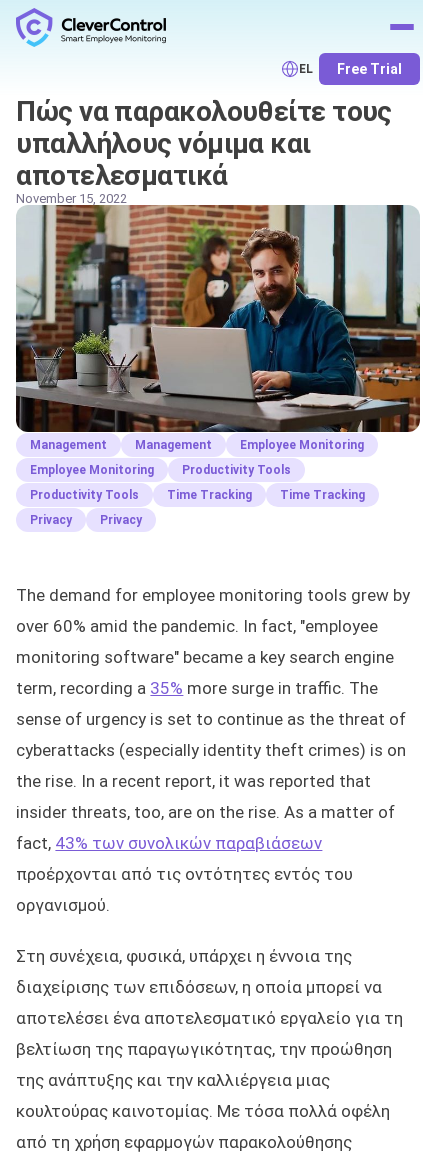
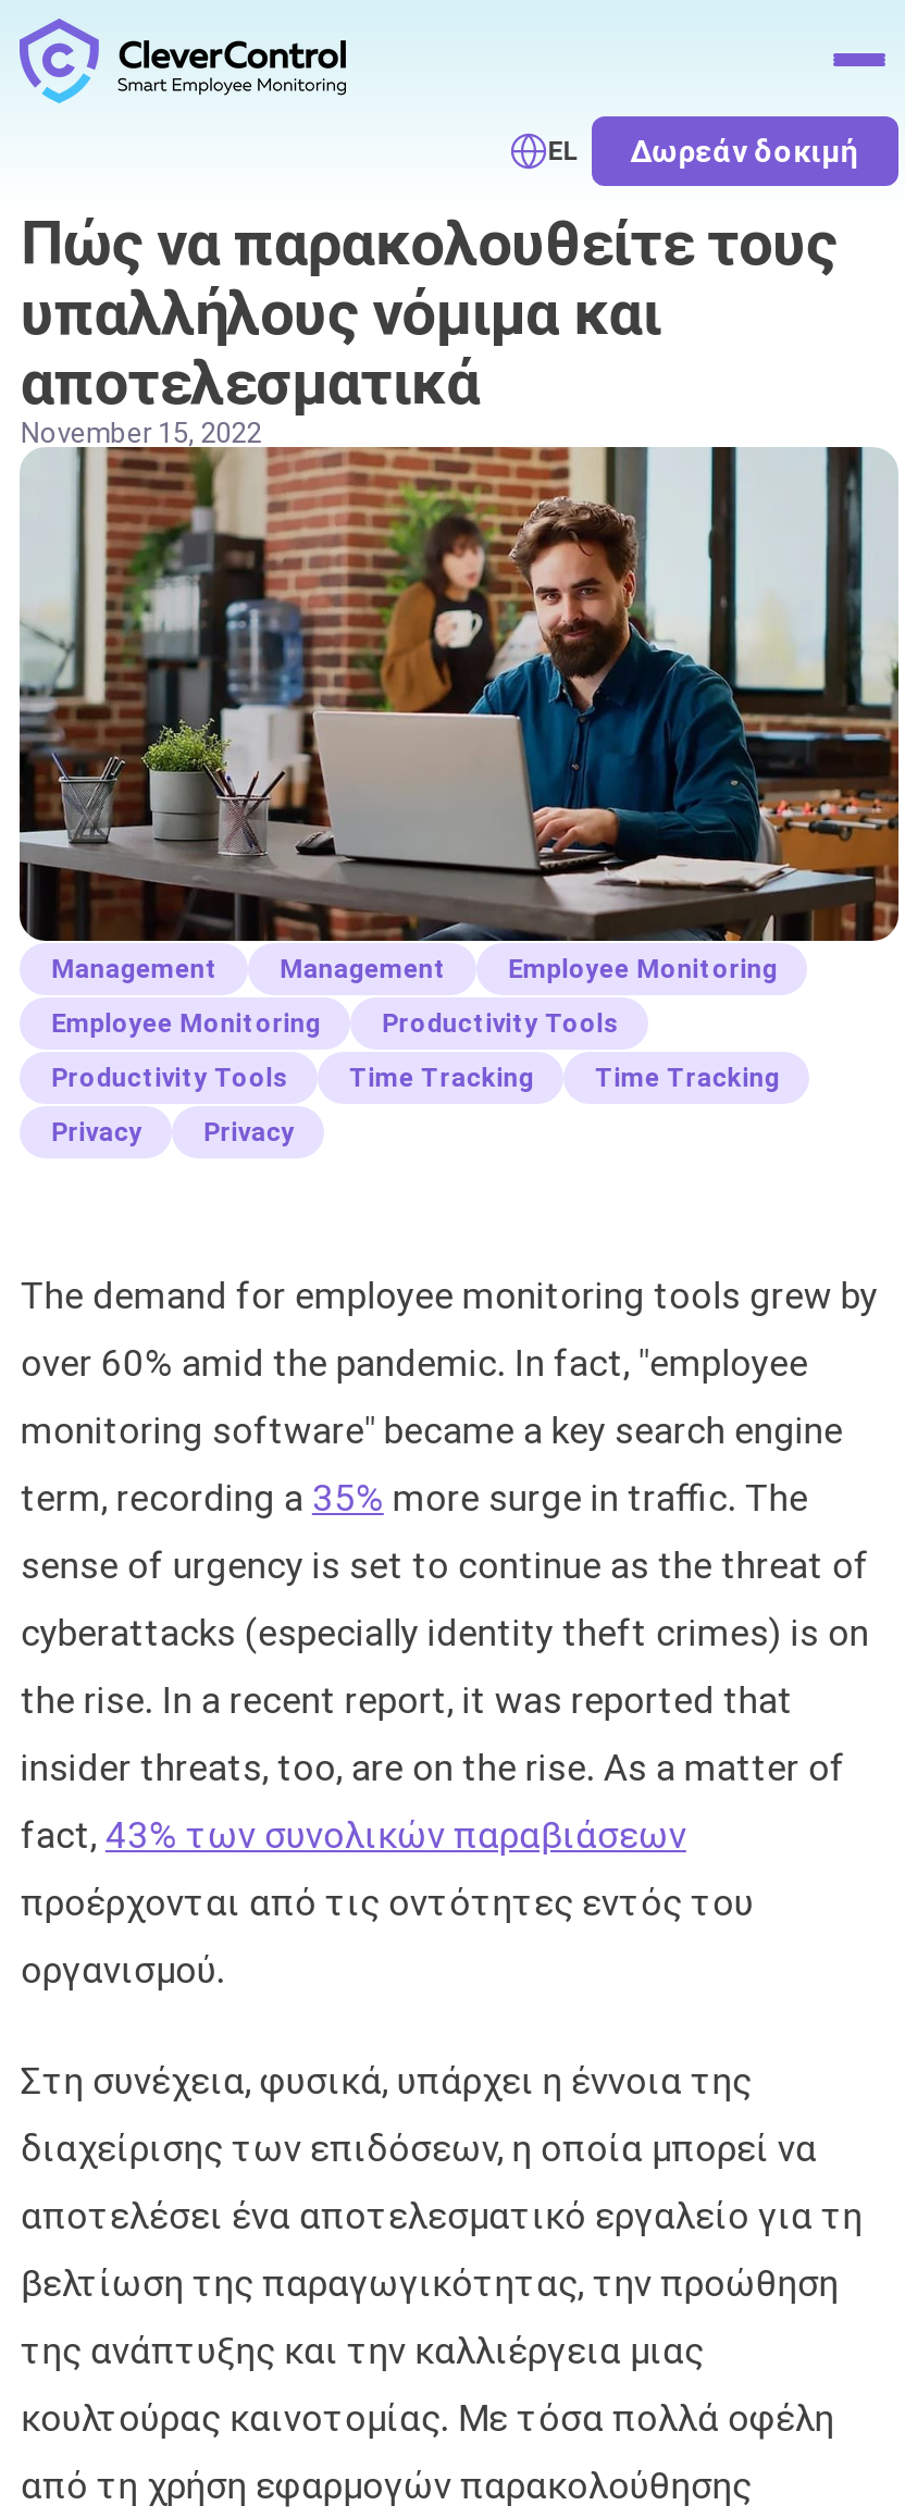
[337,61,402,77] Free Trial -> [630,134,858,169] Δωρεάν δοκιμή

